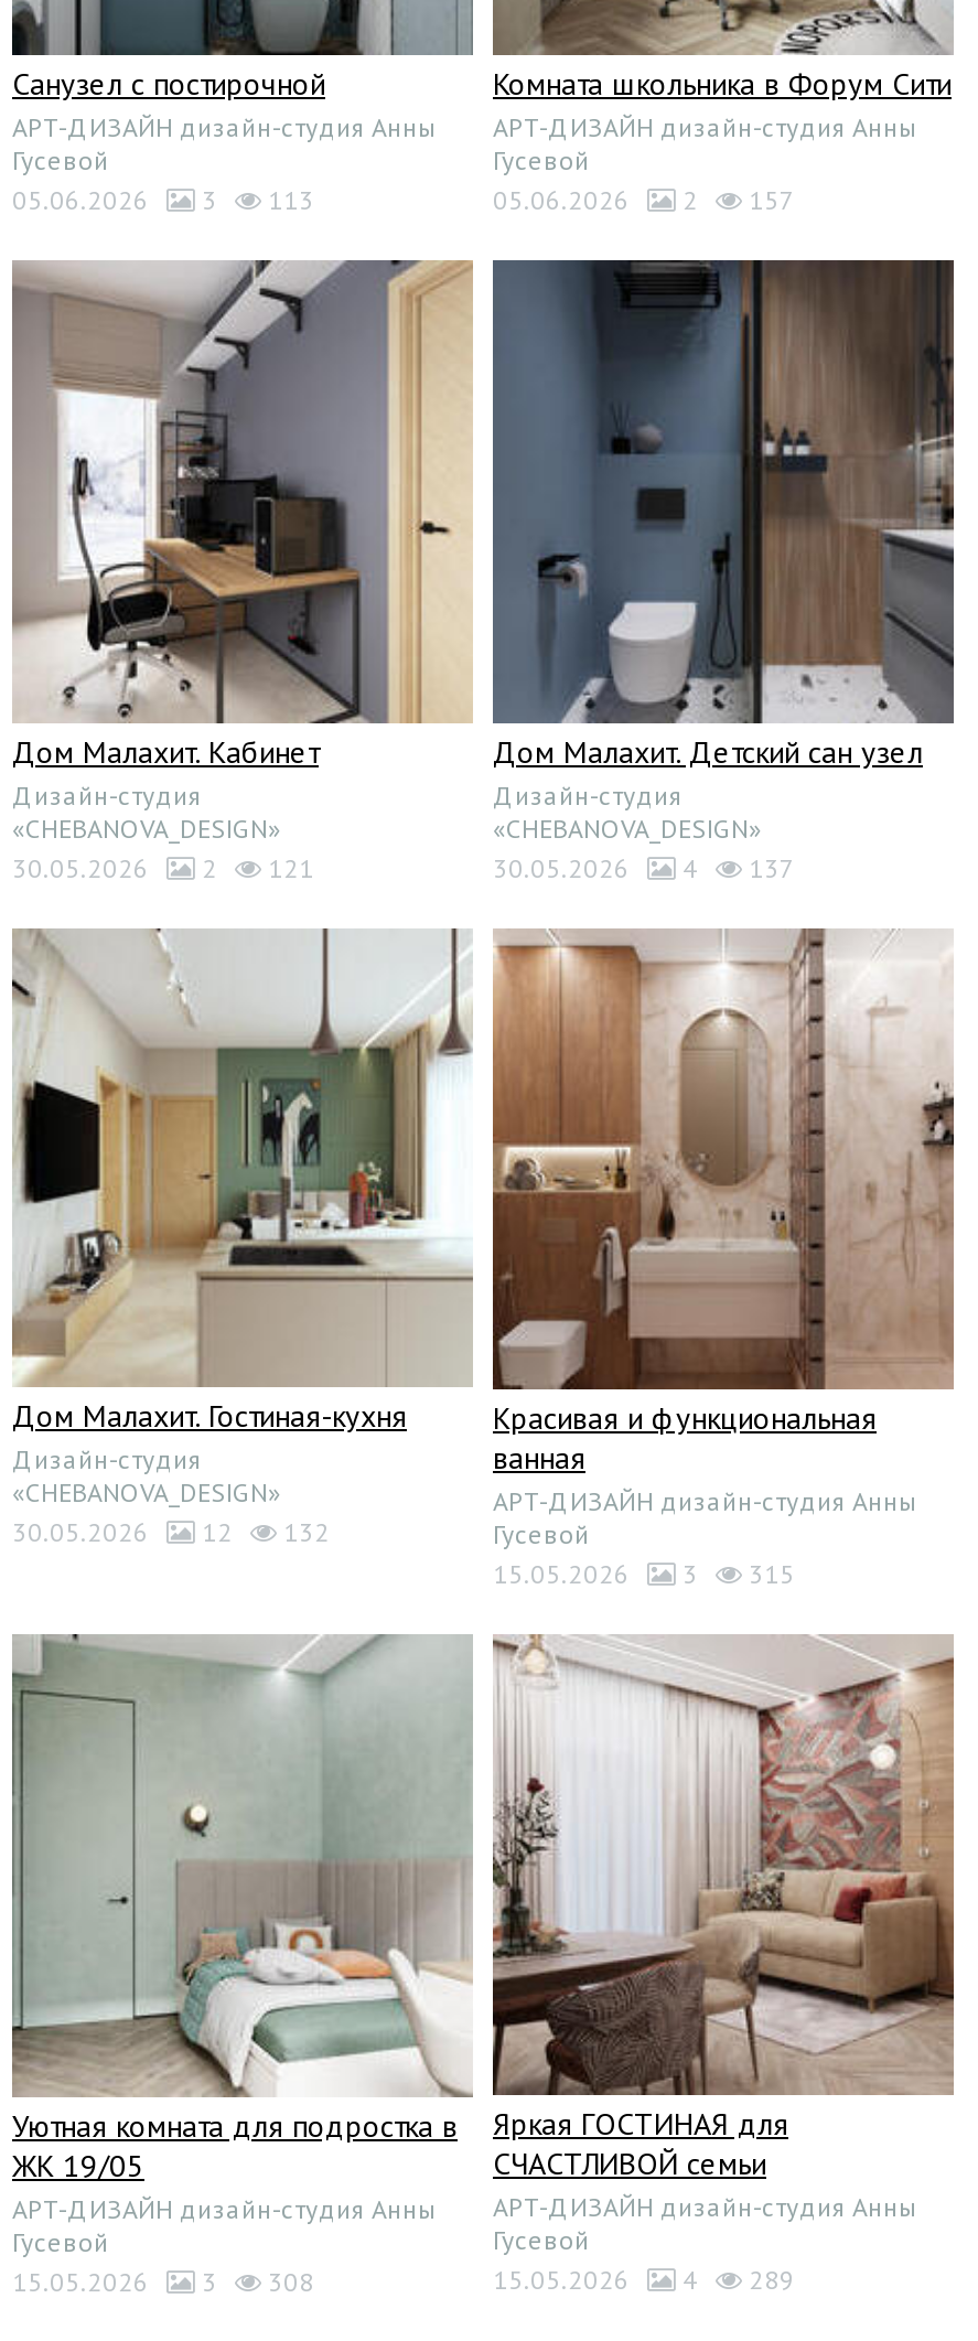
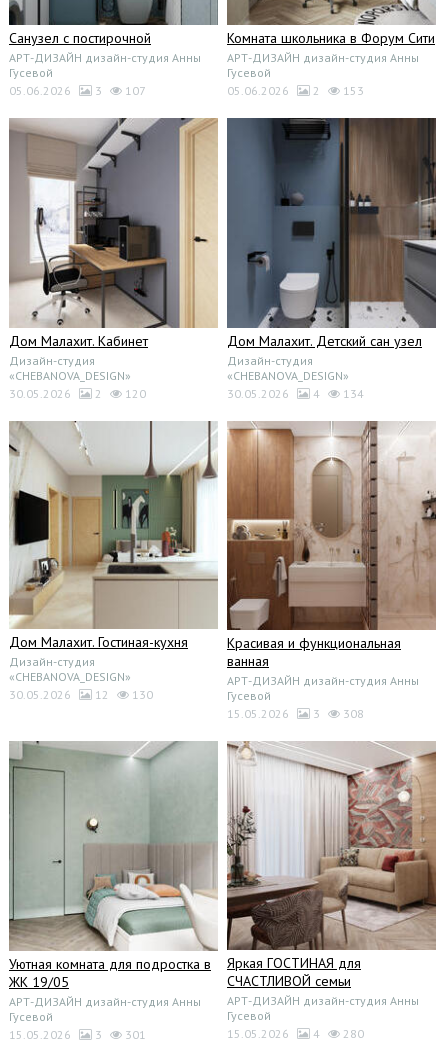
[12,184,314,217] 05.06.2026 3 113 -> [9,83,146,98] 05.06.2026 3 107
[493,184,795,217] 05.06.2026 2 157 -> [227,83,364,98] 05.06.2026 2 153
[12,852,314,885] 30.05.2026 2 121 -> [9,386,146,401] 30.05.2026 2 120
[493,852,795,885] 30.05.2026 4 137 -> [227,386,364,401] 30.05.2026 4 134
[12,1516,330,1549] 30.05.2026 12 132 -> [9,687,153,702] 30.05.2026 12 130
[493,1558,795,1591] 15.05.2026 3 315 -> [227,706,364,721] 15.05.2026 3 308
[12,2266,314,2299] 15.05.2026 3 308 -> [9,1027,146,1042] 15.05.2026 3 301
[493,2264,795,2297] 15.05.2026 4 289 -> [227,1026,364,1041] 15.05.2026 4 280

